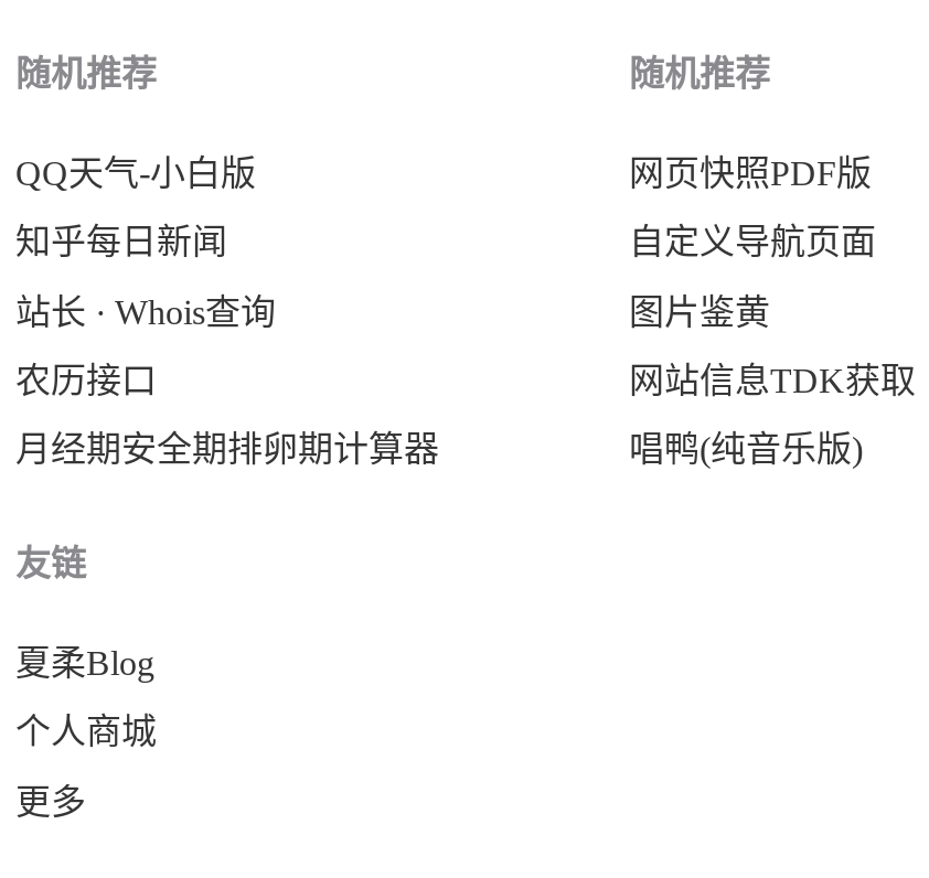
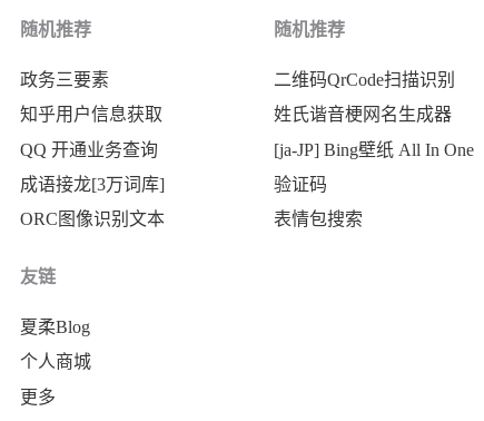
[15,155,256,192] QQ天气-小白版 -> [20,70,109,89] 政务三要素
[629,155,872,192] 网页快照PDF版 -> [274,70,455,89] 二维码QrCode扫描识别
[15,224,227,261] 知乎每日新闻 -> [20,105,162,124] 知乎用户信息获取
[629,224,876,261] 自定义导航页面 -> [274,105,452,124] 姓氏谐音梗网名生成器
[15,293,276,330] 站长 · Whois查询 -> [20,140,158,159] QQ 开通业务查询
[629,293,770,330] 图片鉴黄 -> [274,140,474,159] [ja-JP] Bing壁纸 All In One
[15,361,157,399] 农历接口 -> [20,175,165,194] 成语接龙[3万词库]
[629,361,916,399] 网站信息TDK获取 -> [274,175,327,194] 验证码
[15,430,439,468] 月经期安全期排卵期计算器 -> [20,209,165,228] ORC图像识别文本
[629,430,863,468] 唱鸭(纯音乐版) -> [274,209,363,228] 表情包搜索

